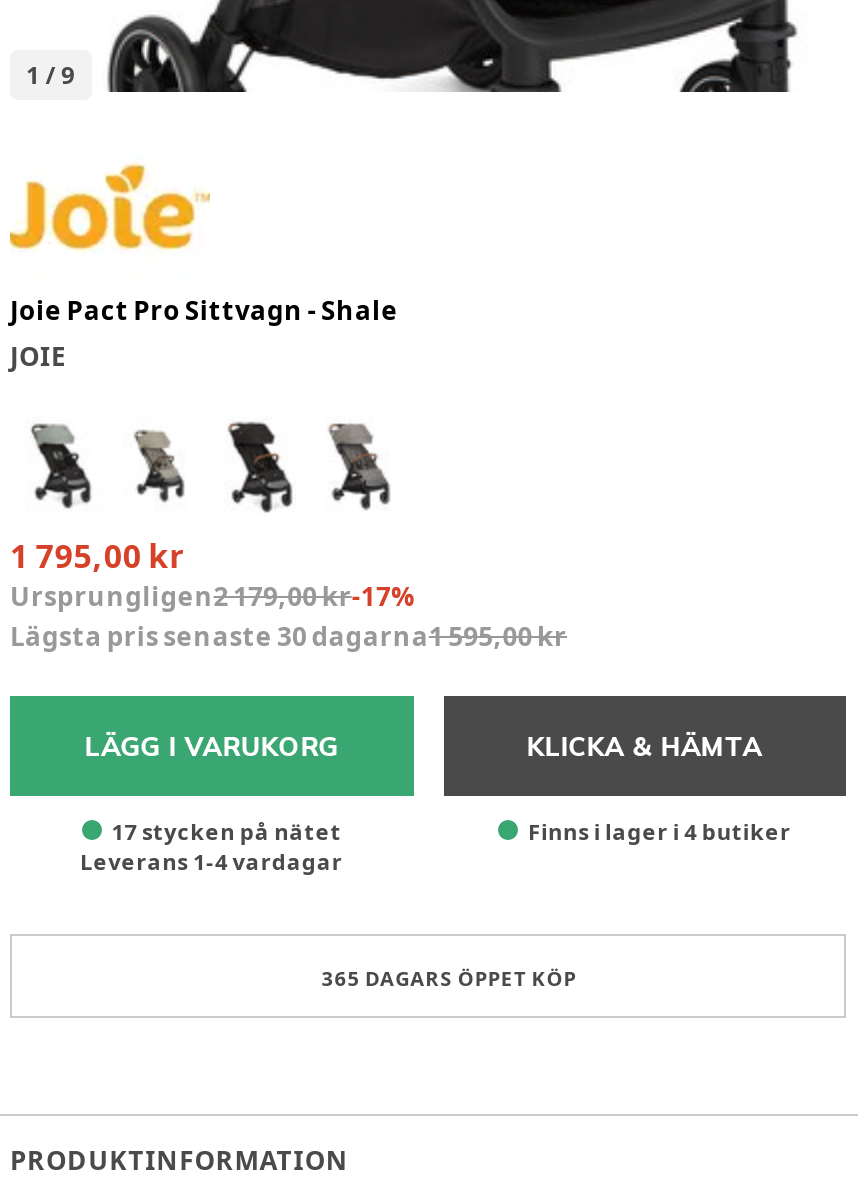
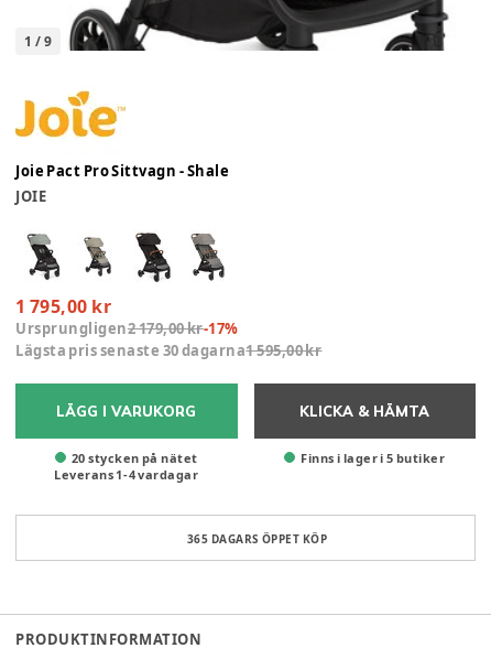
[112,816,341,846] 17 stycken på nätet -> [71,450,198,466] 20 stycken på nätet
[528,816,791,846] Finns i lager i 4 butiker -> [301,450,445,466] Finns i lager i 5 butiker

